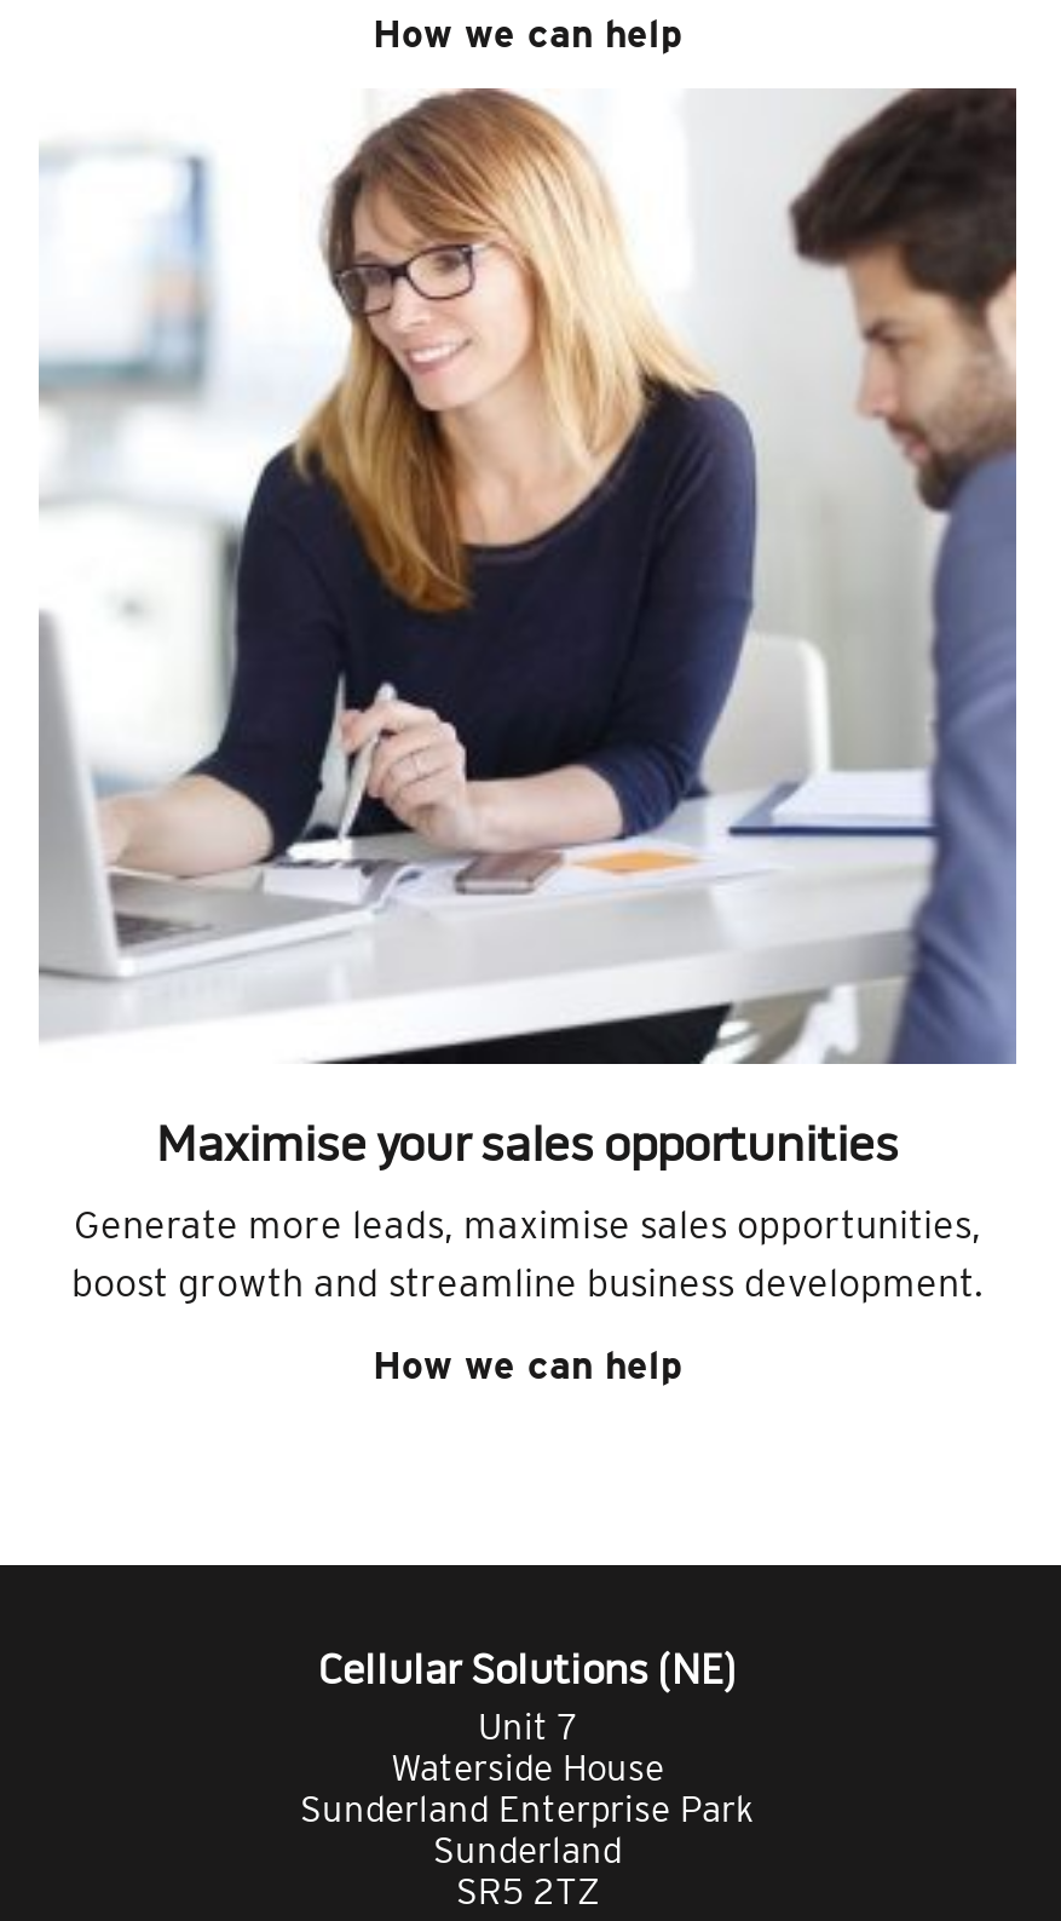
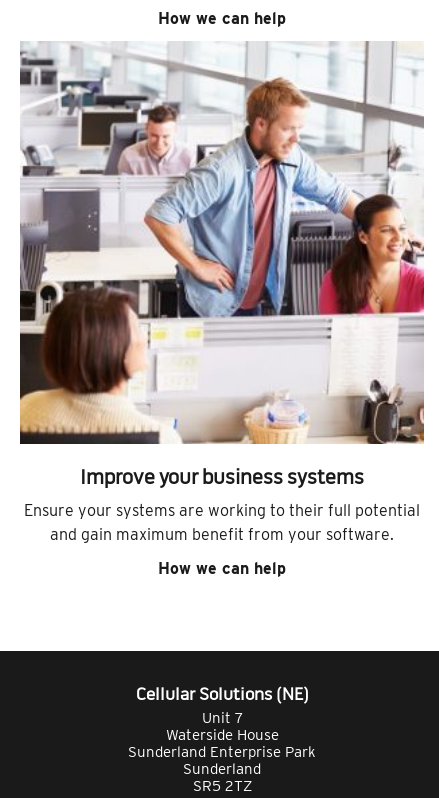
[36,86,1019,1173] [image] | Maximise your sales opportunities -> [19,41,425,489] [image] | Improve your business systems
[71,1202,984,1307] Generate more leads, maximise sales opportunities, | boost growth and streamline business development. -> [24,501,420,544] Ensure your systems are working to their full potential | and gain maximum benefit from your software.

